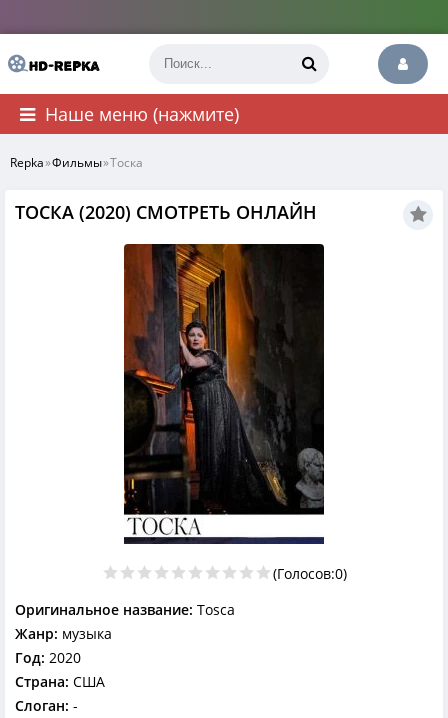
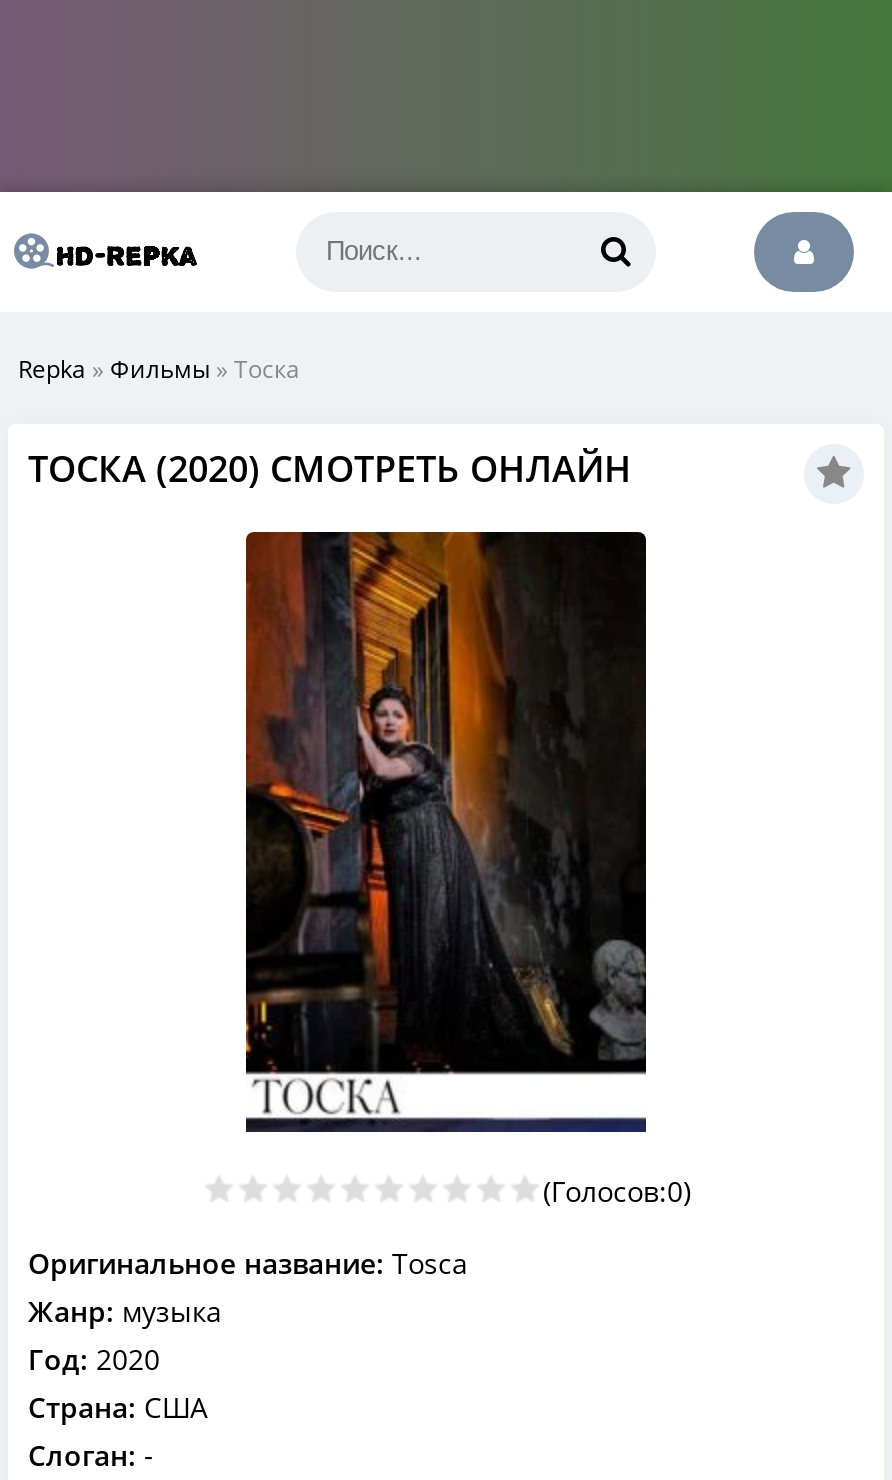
[45,102,239,126] Наше меню (нажмите) -> none

